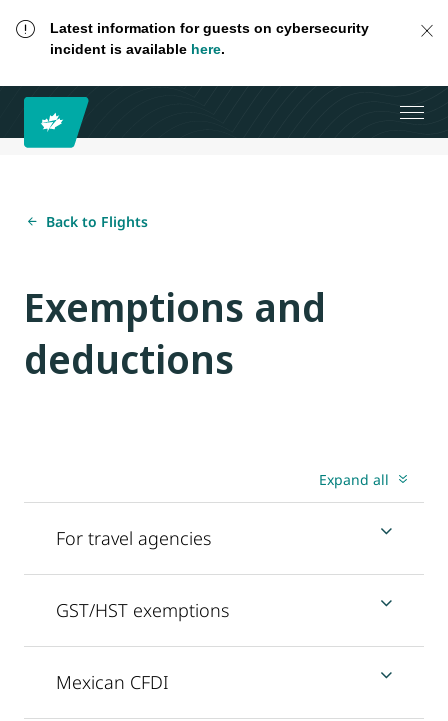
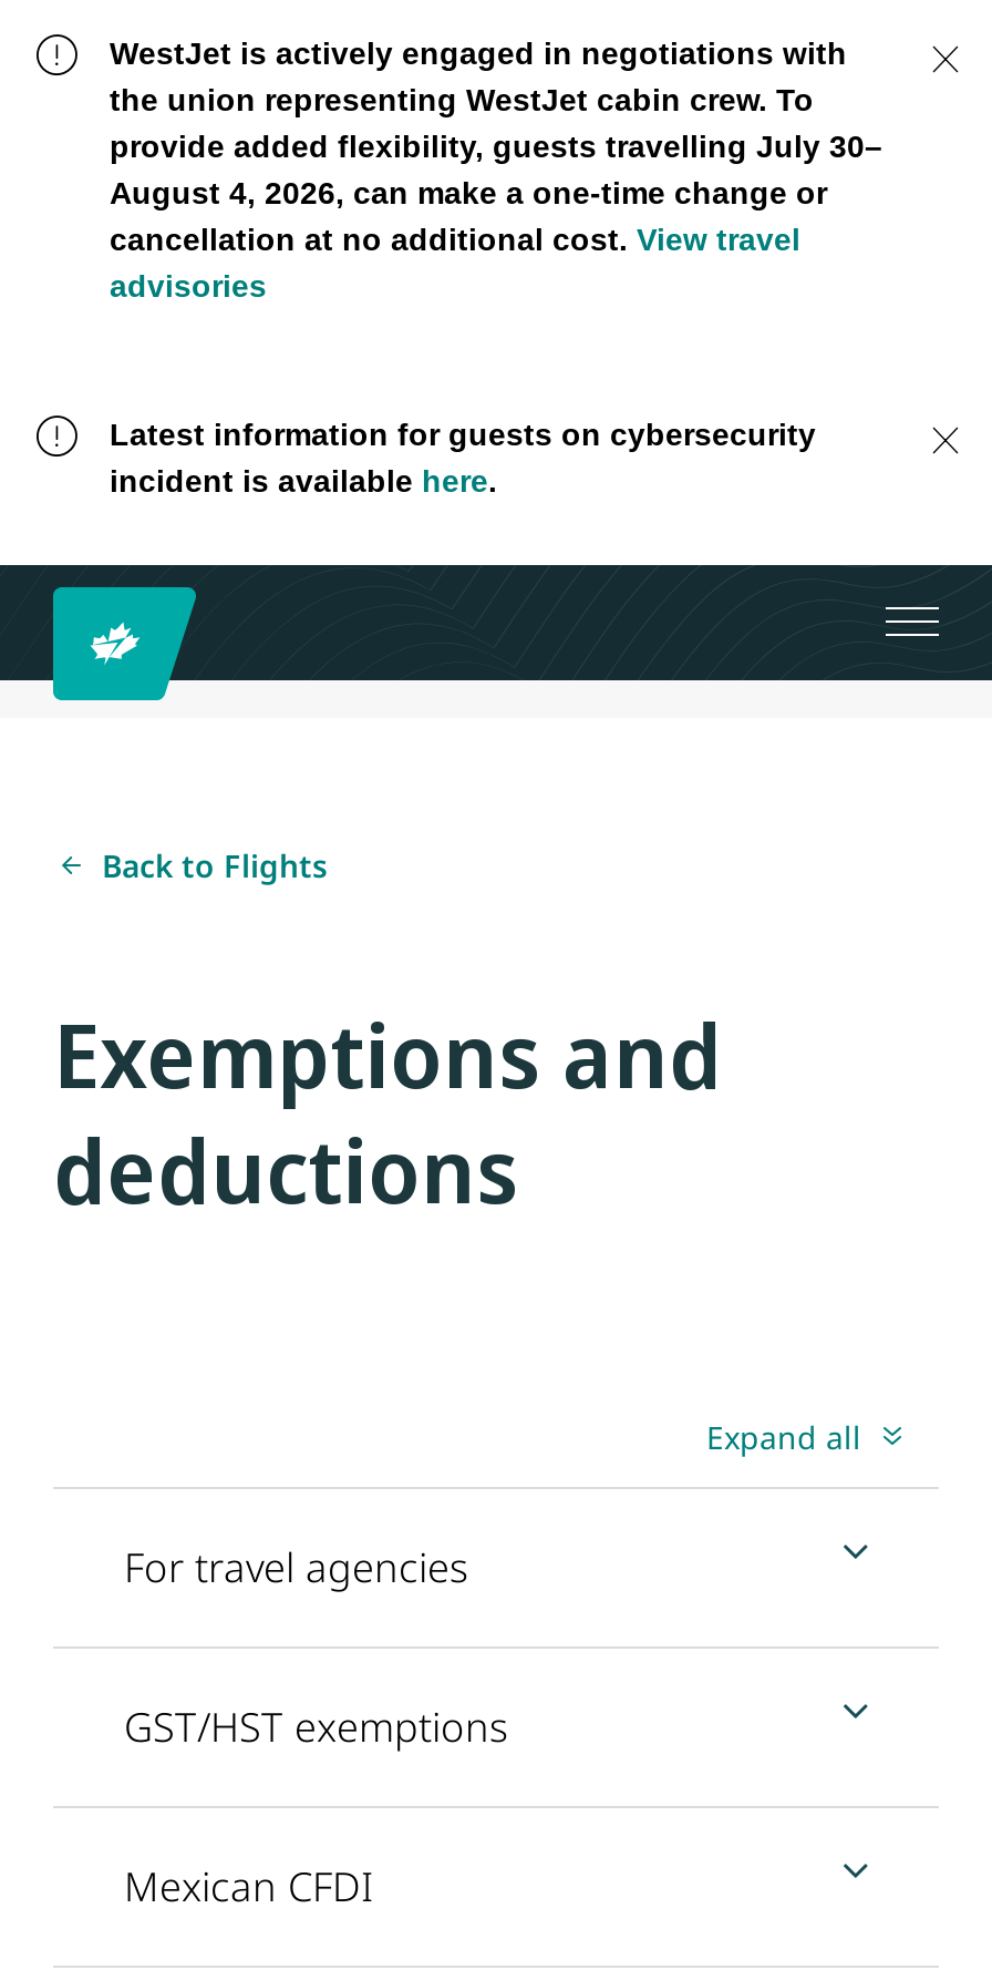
none -> [110,35,882,304] WestJet is actively engaged in negotiations with | the union representing WestJet cabin crew. To | provide added flexibility, guests travelling July 30– | August 4, 2026, can make a one-time change or | cancellation at no additional cost. View travel | advisories

